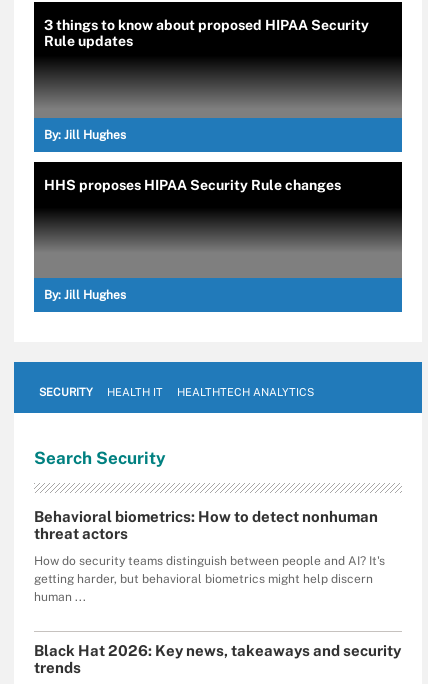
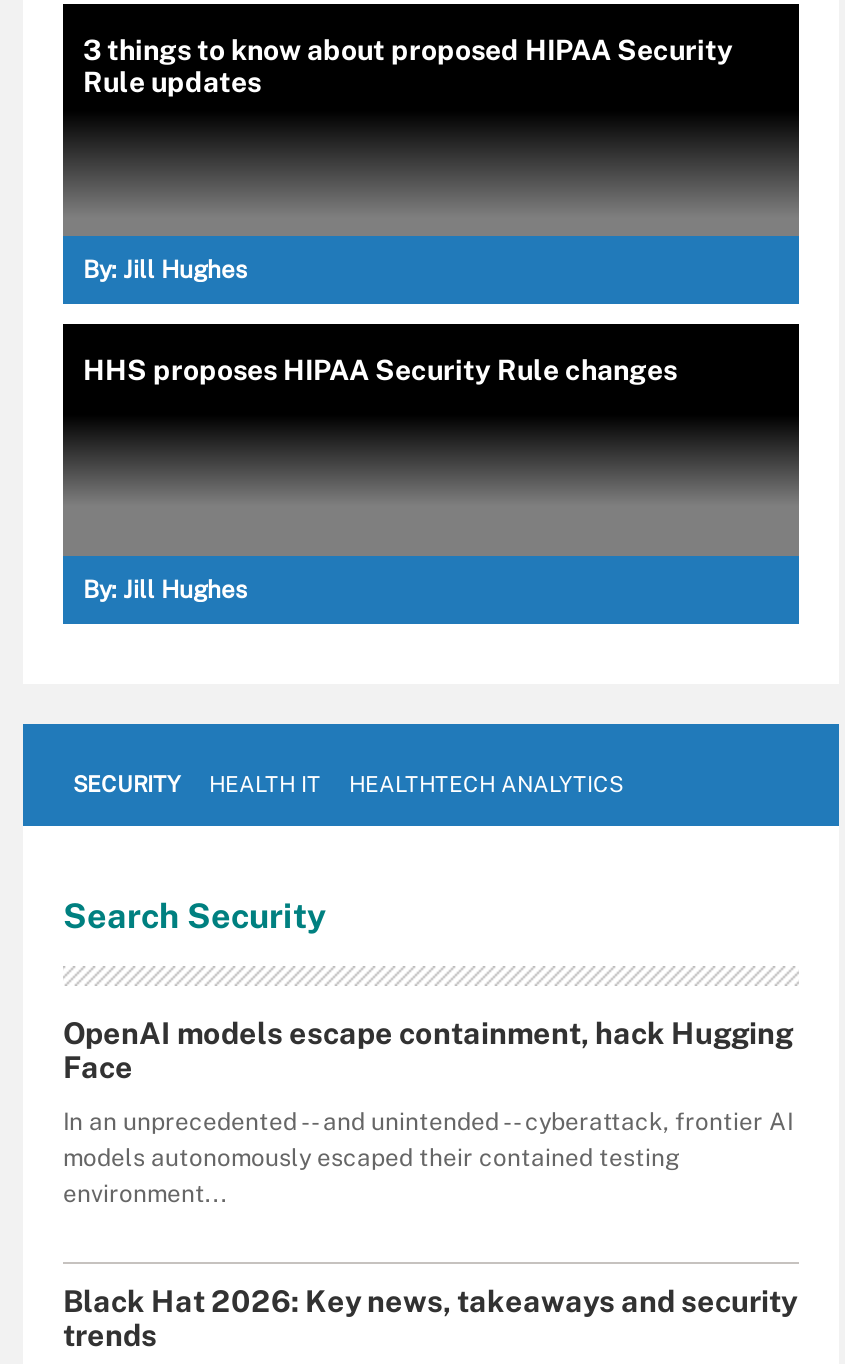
[34,507,378,541] Behavioral biometrics: How to detect nonhuman | threat actors -> [63,1015,793,1083] OpenAI models escape containment, hack Hugging | Face
[34,553,385,603] How do security teams distinguish between people and AI? It's | getting harder, but behavioral biometrics might help discern | human ... -> [63,1107,793,1207] In an unprecedented -- and unintended -- cyberattack, frontier AI | models autonomously escaped their contained testing | environment...

